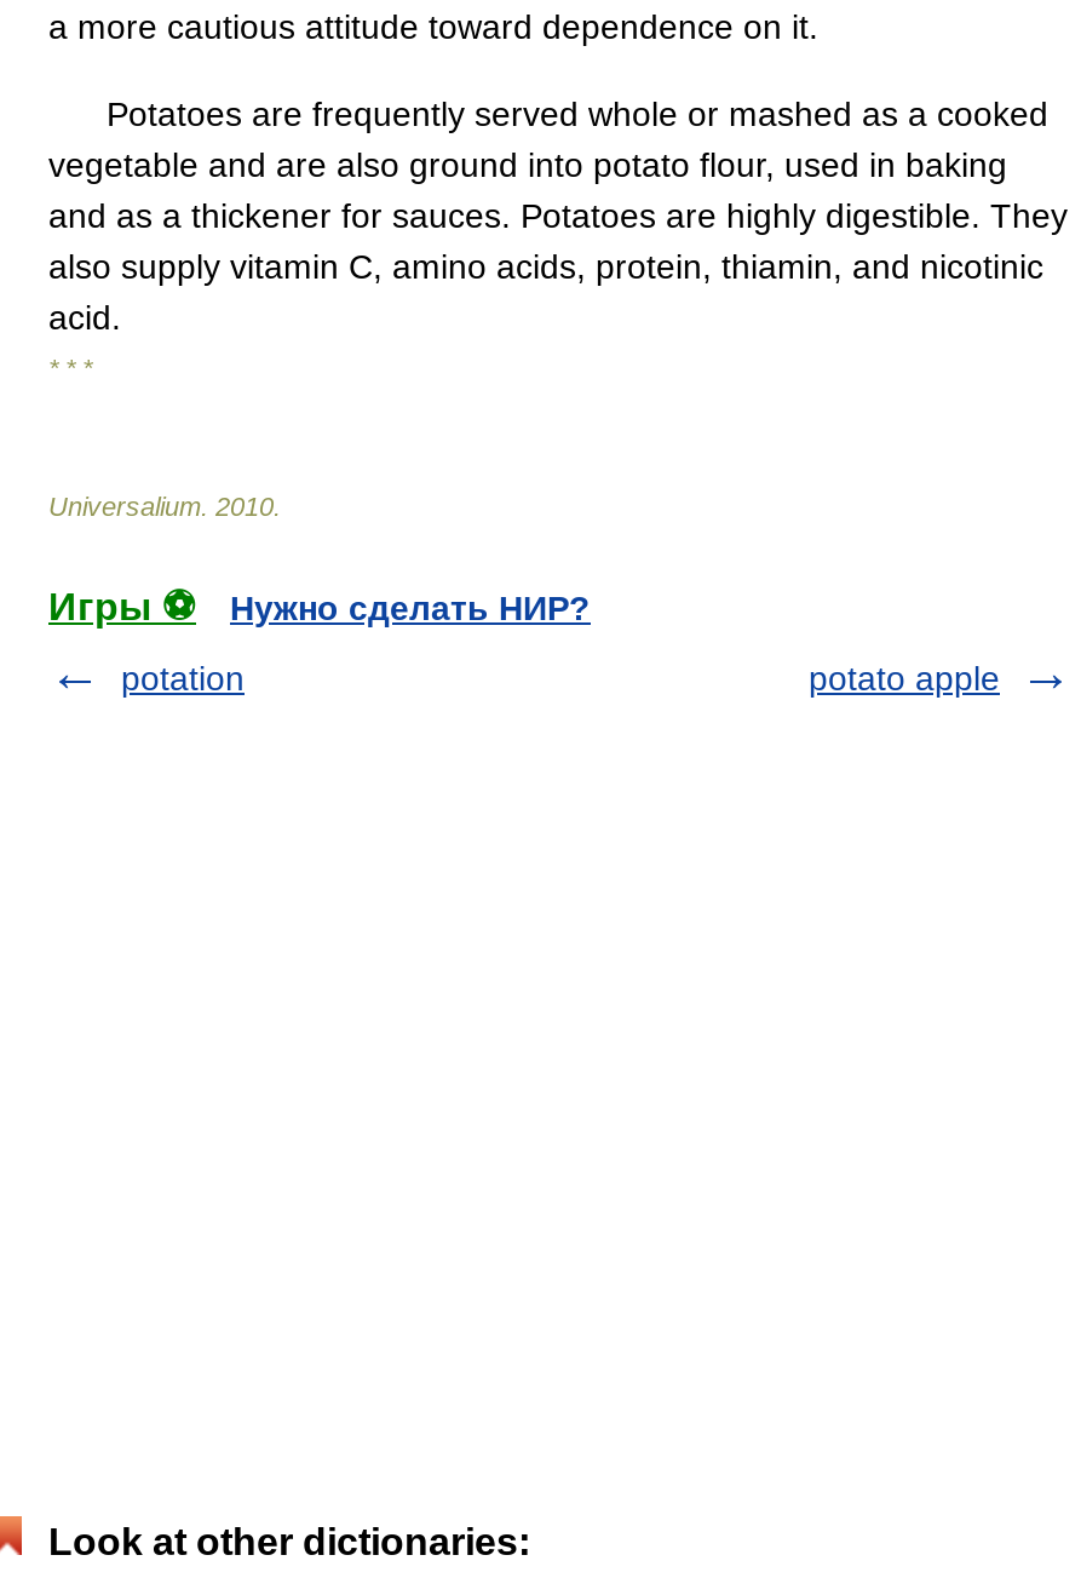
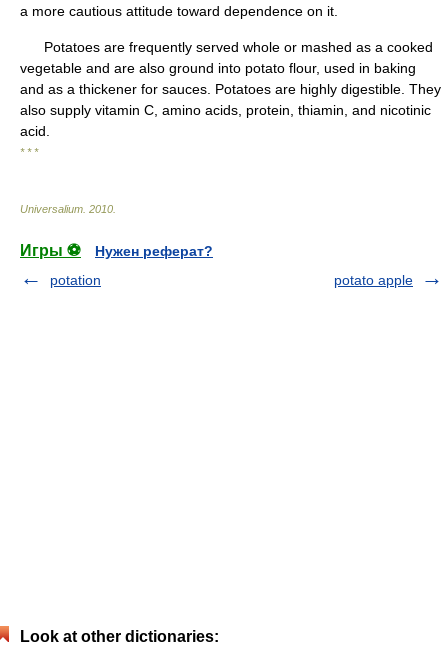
[230,589,591,627] Нужно сделать НИР? -> [95,243,213,259] Нужен реферат?

